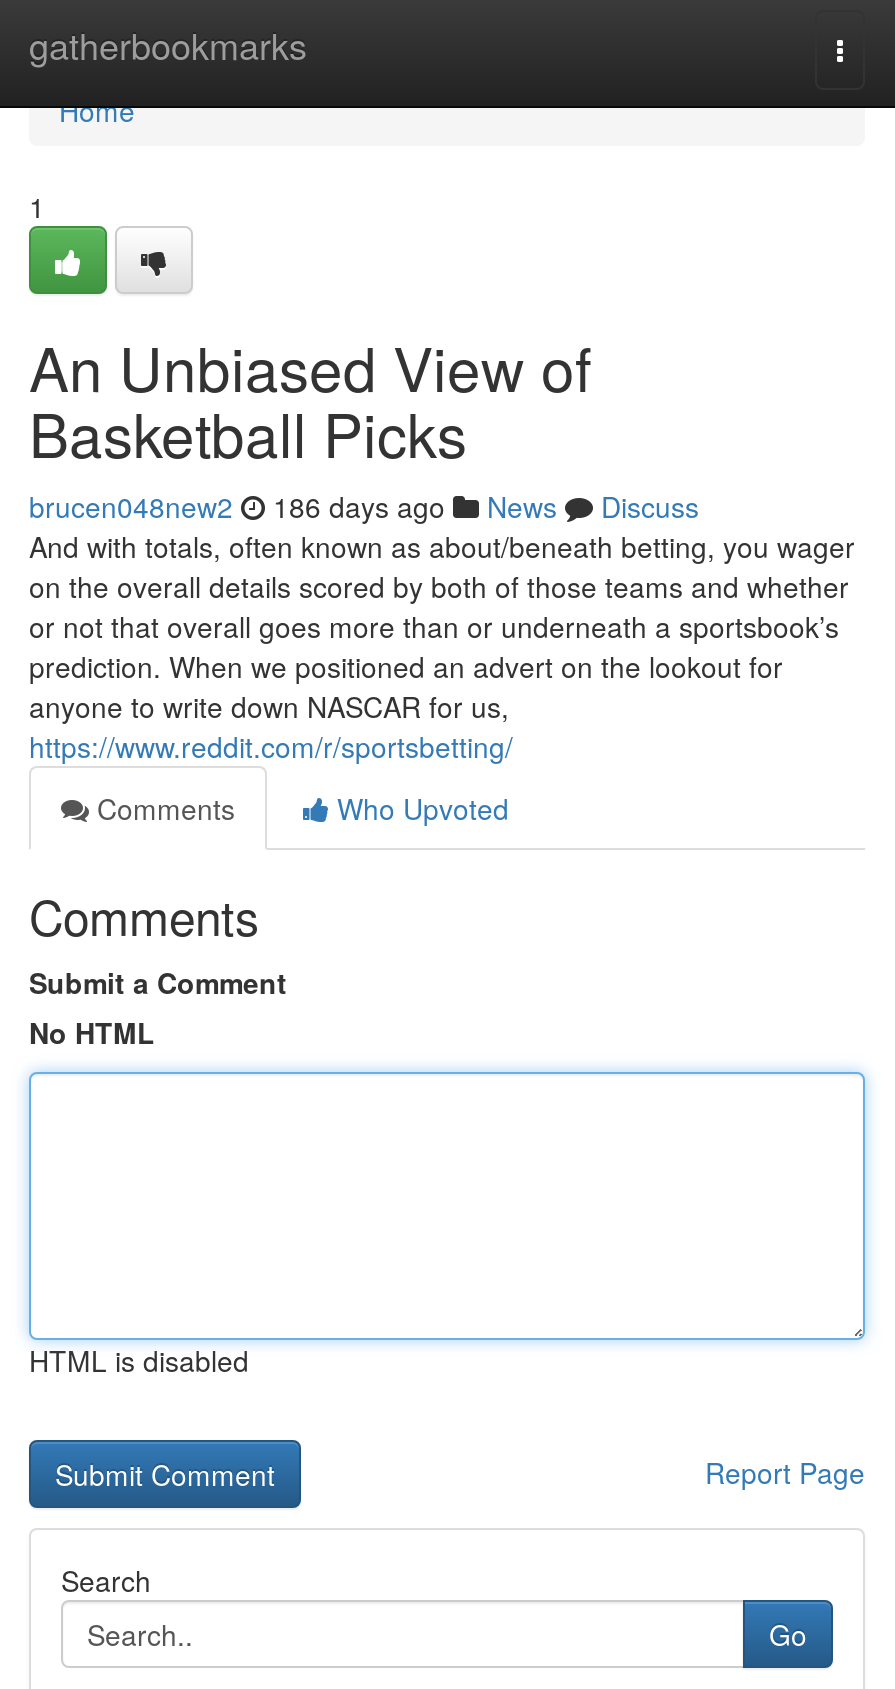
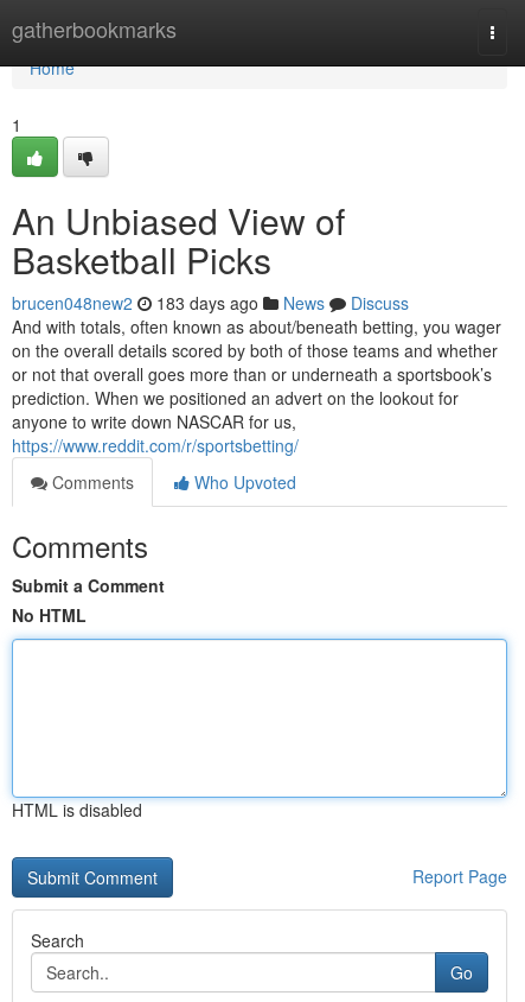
[29,486,699,526] brucen048new2 186 days ago News Discuss -> [12,291,409,315] brucen048new2 183 days ago News Discuss

